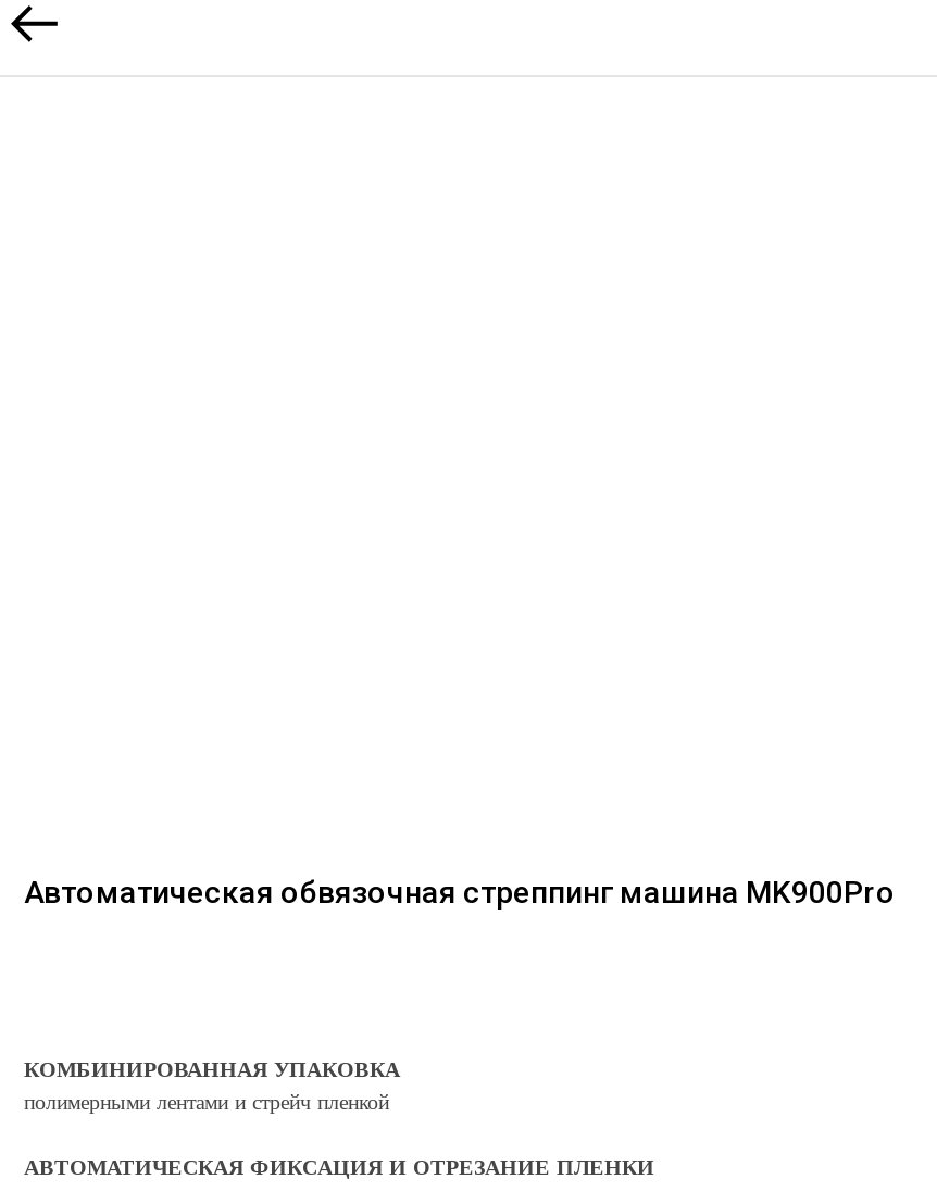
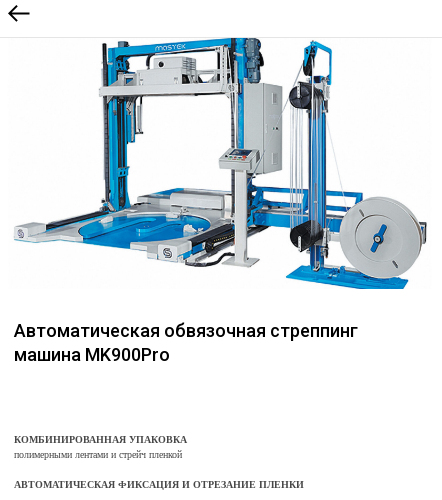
none -> [14,37,428,290] [image]

